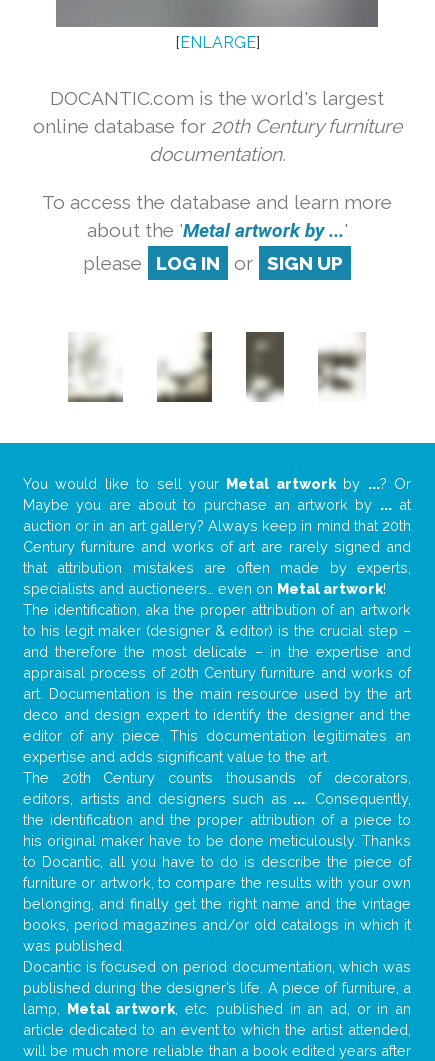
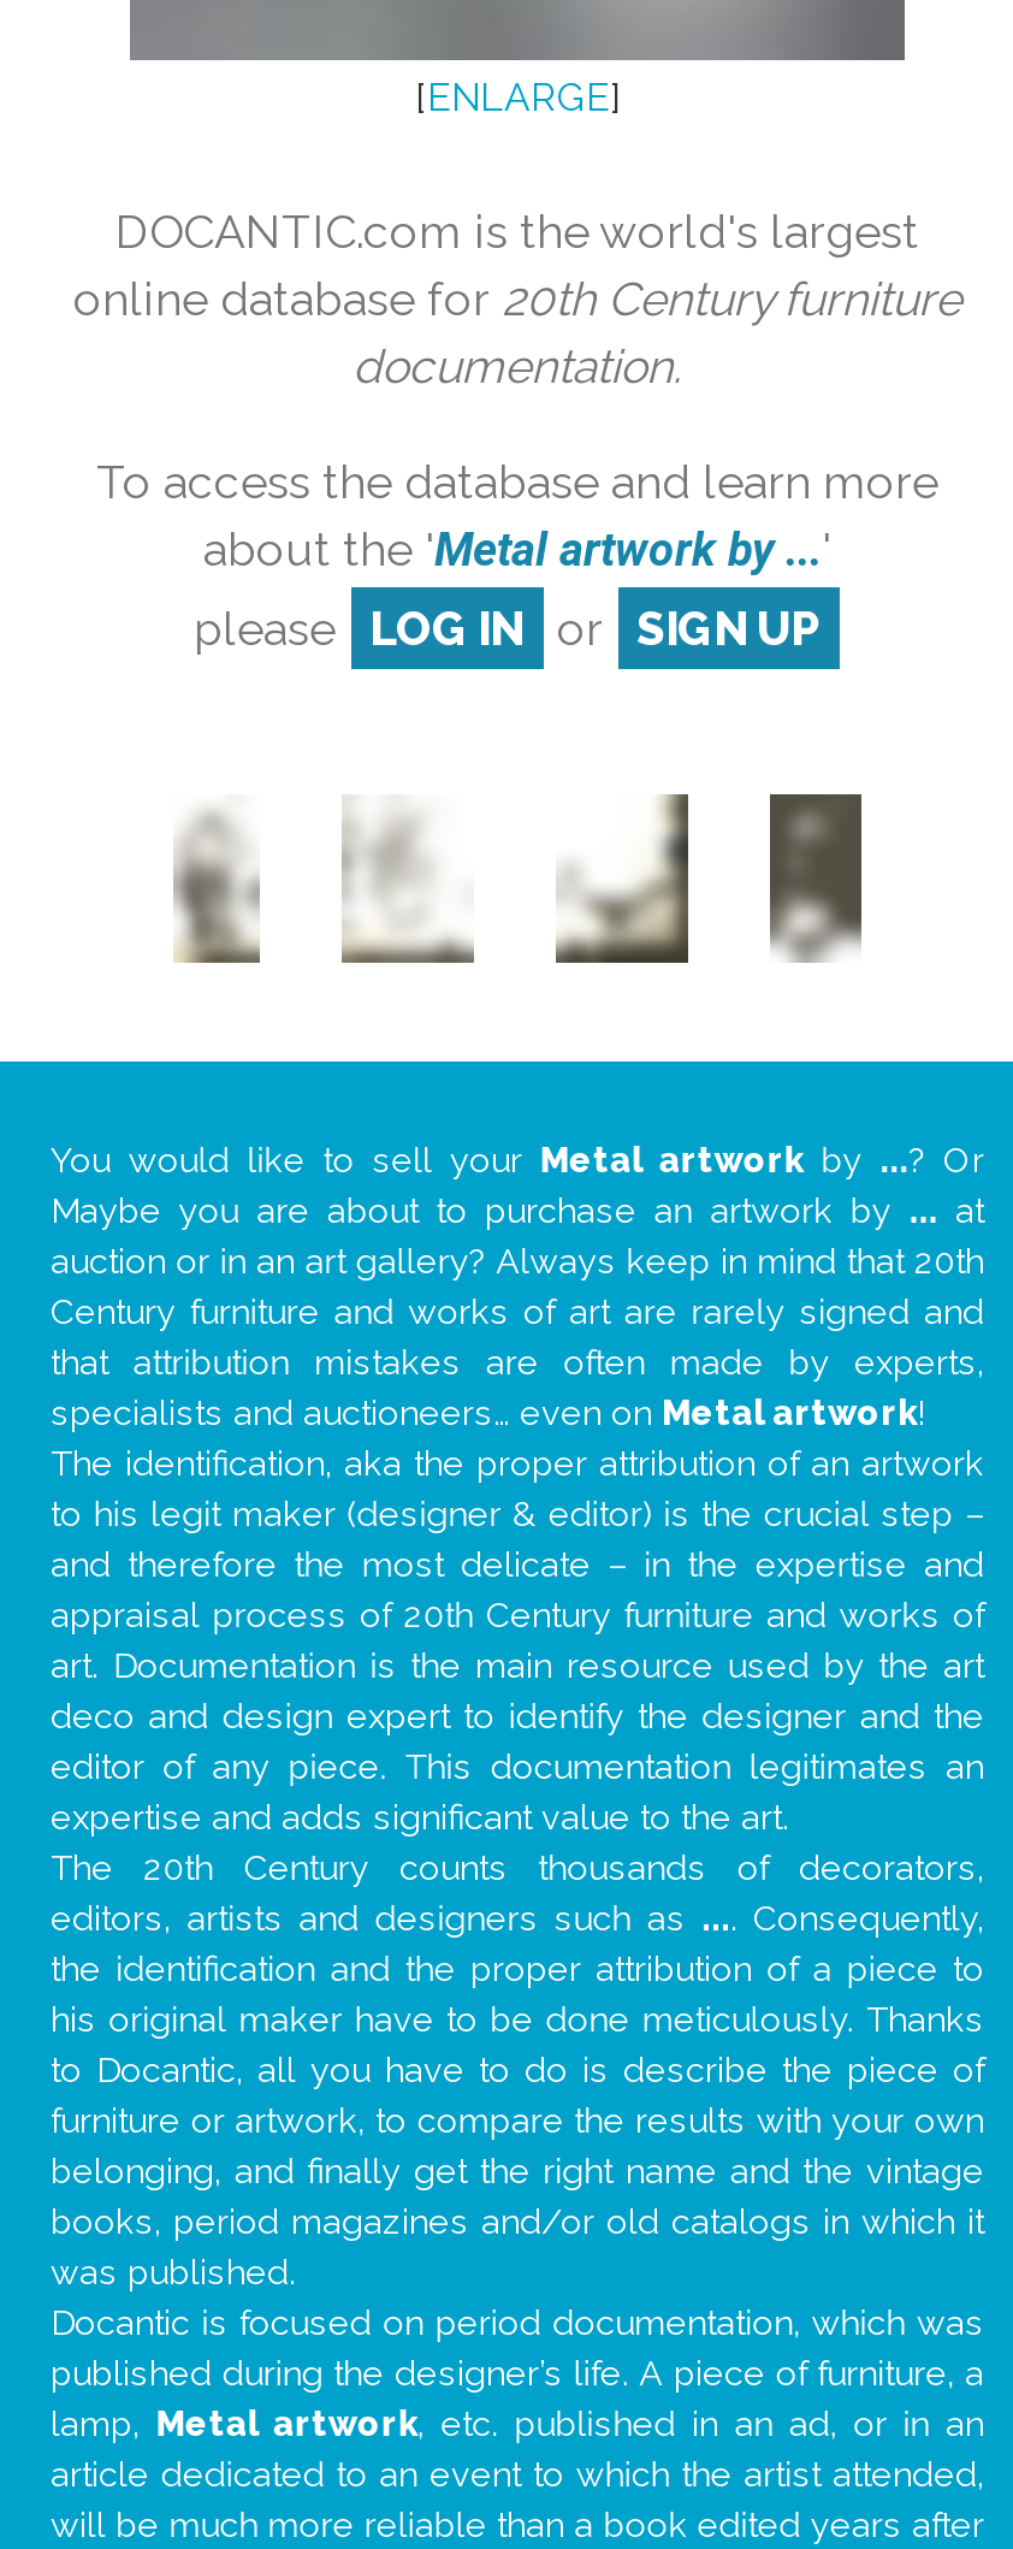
[67,334,124,403] [image] -> [159,814,291,963] [image]
[144,331,213,403] [image] -> [339,794,505,965] [image]
[233,331,288,402] [image] -> [553,792,691,965] [image]
[317,332,366,401] [image] -> [760,792,873,963] [image]

